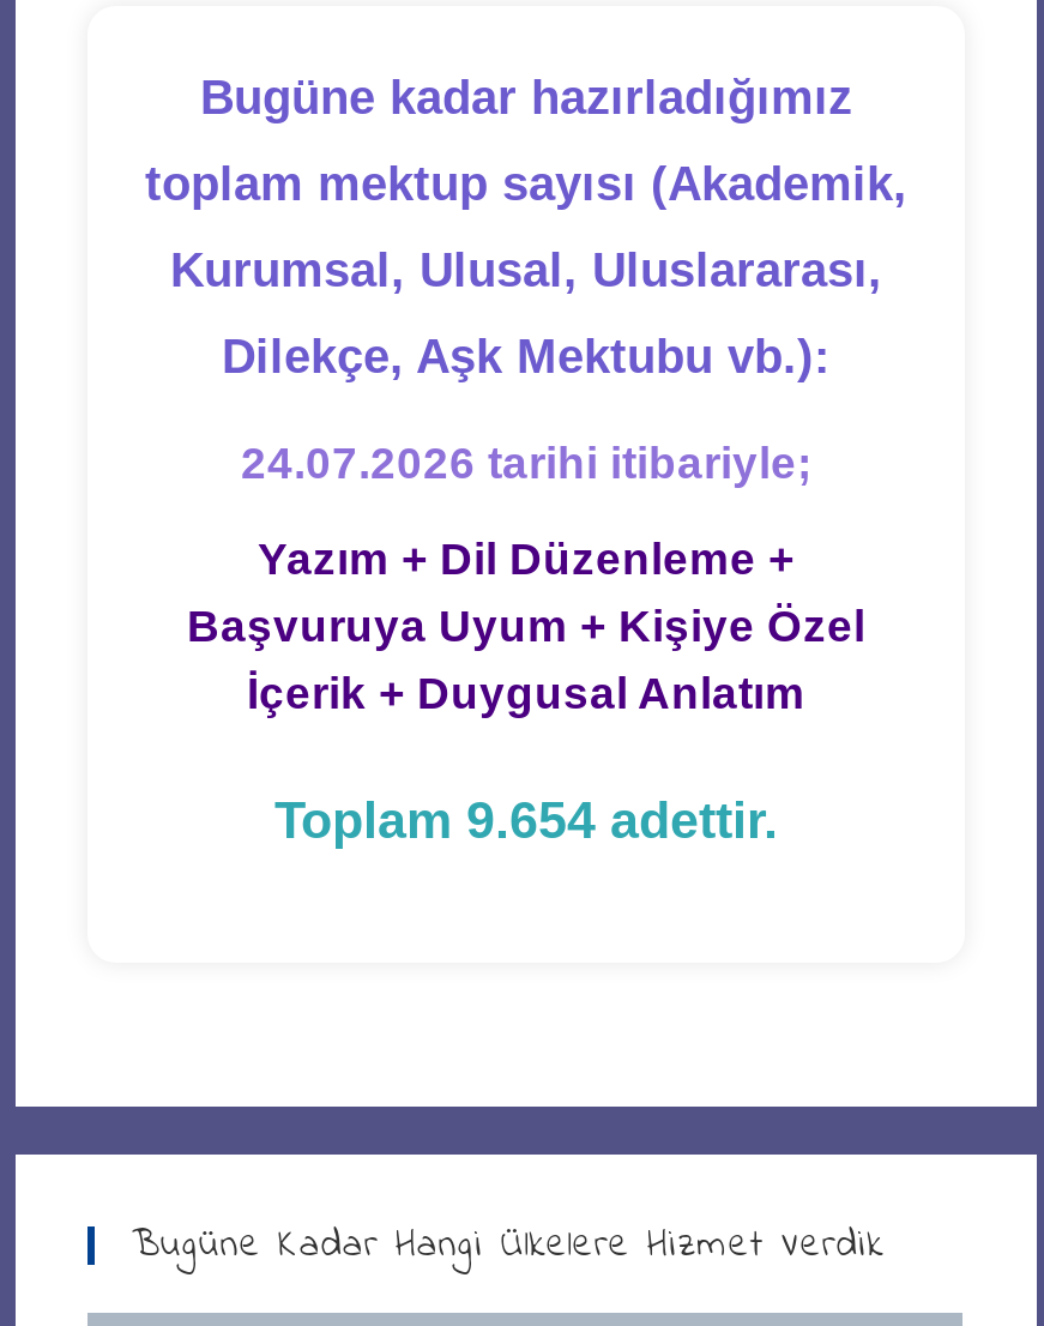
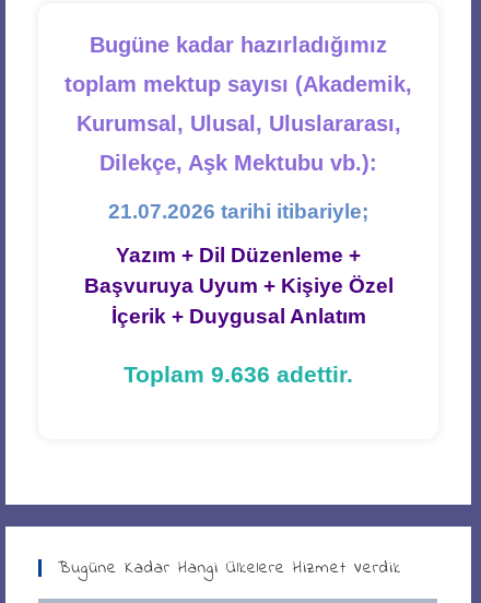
[241,438,811,488] 24.07.2026 tarihi itibariyle; -> [108,200,368,223] 21.07.2026 tarihi itibariyle;
[274,792,778,850] Toplam 9.654 adettir. -> [124,362,353,388] Toplam 9.636 adettir.

